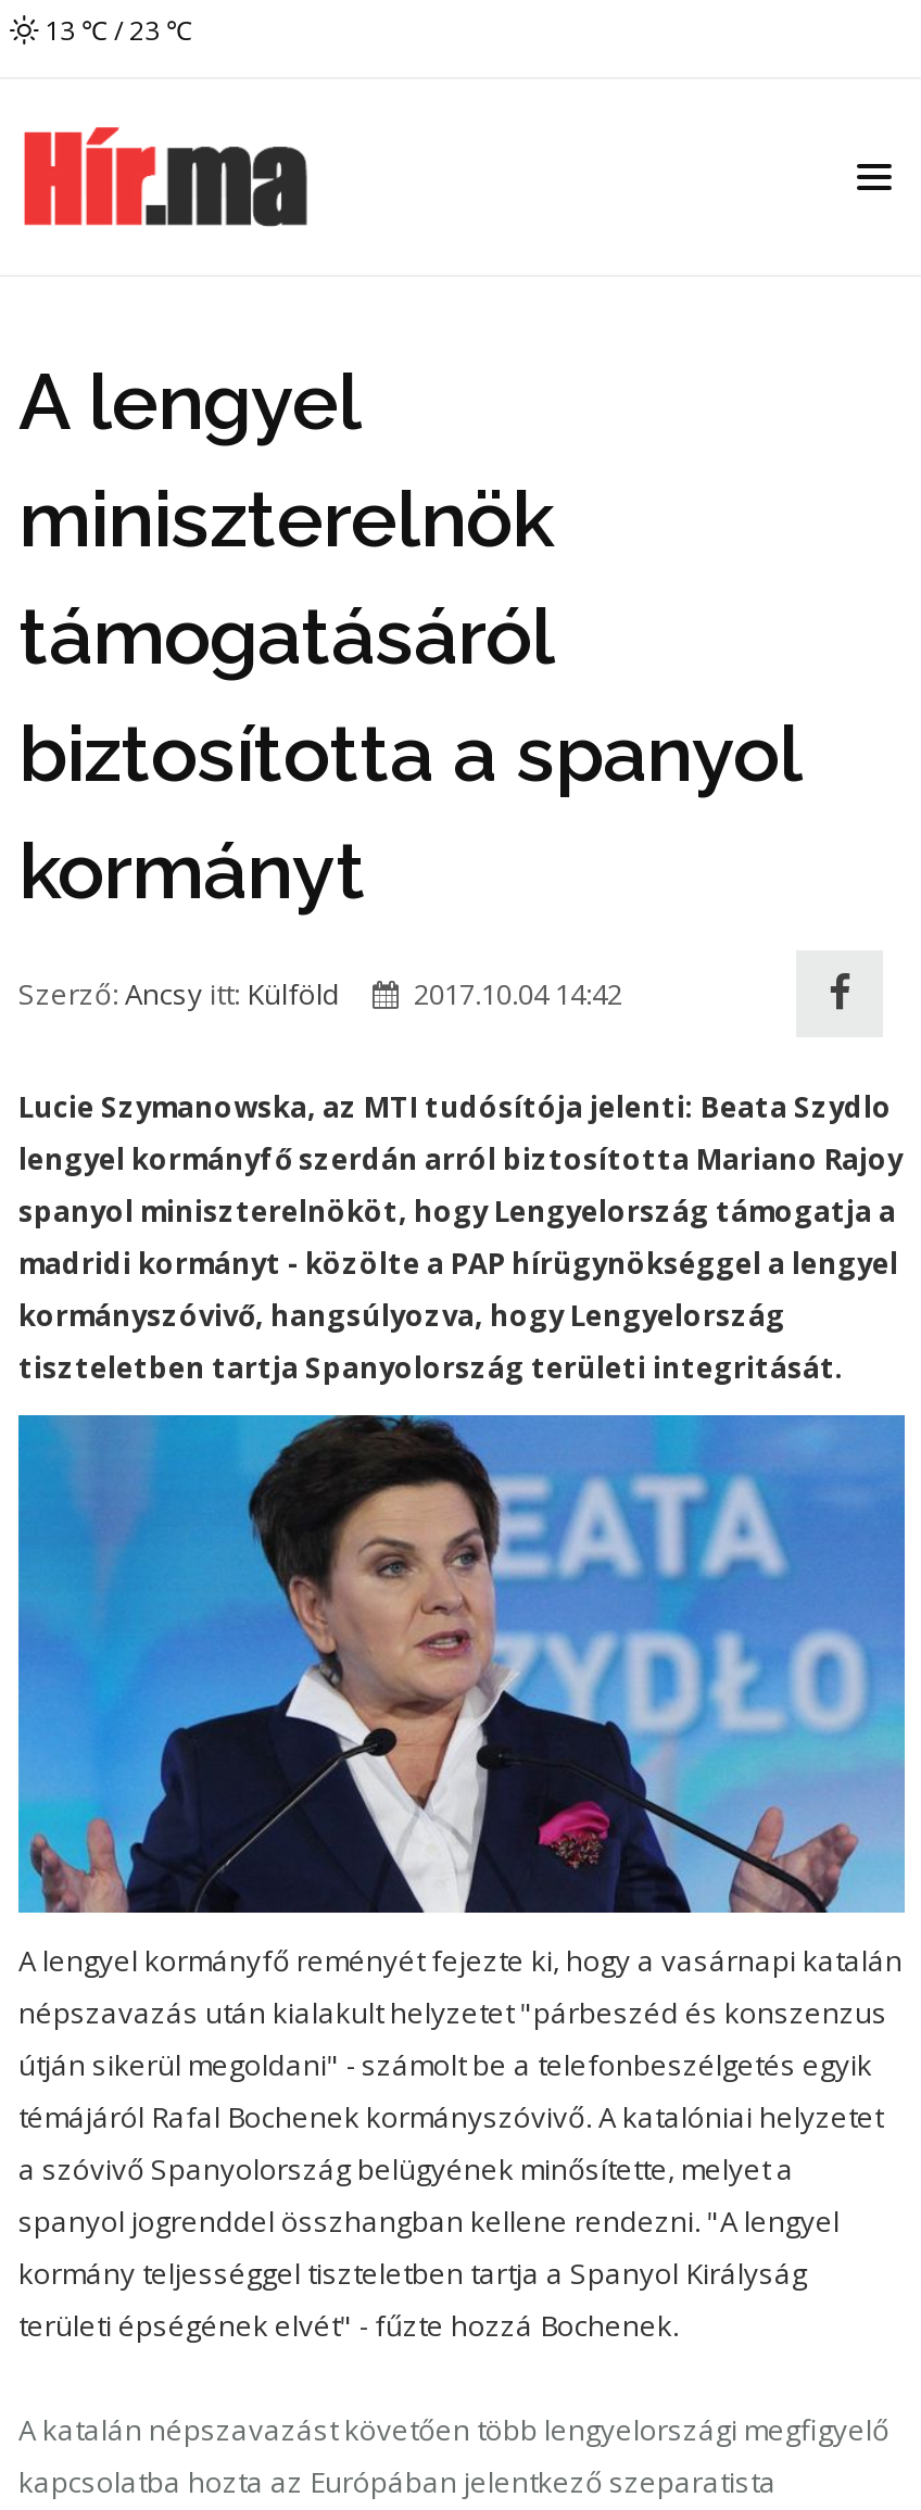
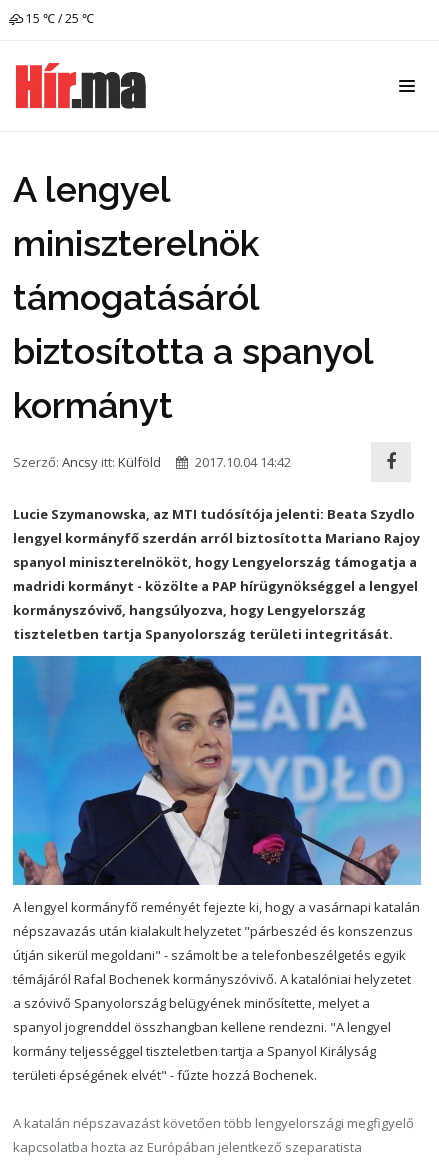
[38,12,192,49] 13 ℃ / 23 ℃ -> [23,10,94,27] 15 ℃ / 25 ℃

